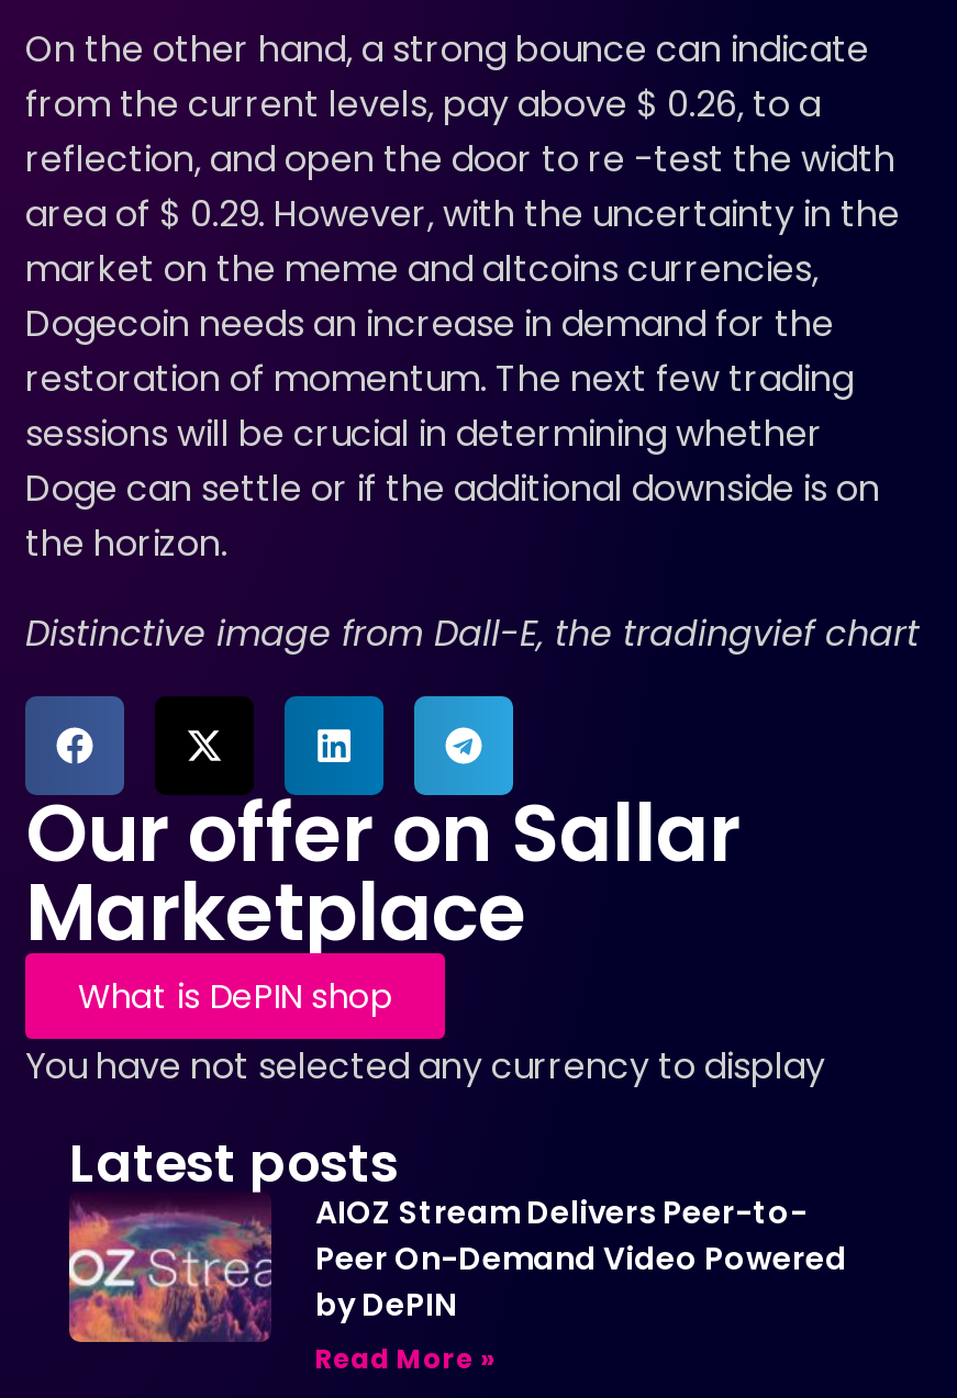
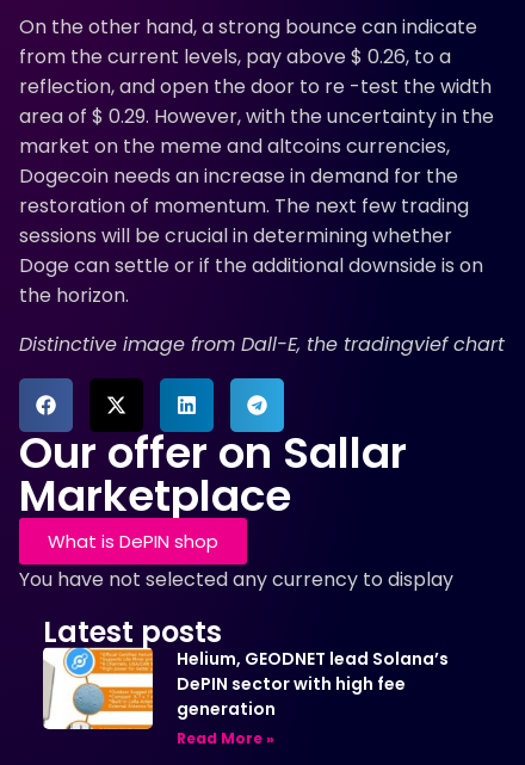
[67,1191,847,1344] [image] | AIOZ Stream Delivers Peer-to- | Peer On-Demand Video Powered | by DePIN -> [42,647,449,730] [image] | Helium, GEODNET lead Solana’s | DePIN sector with high fee | generation

